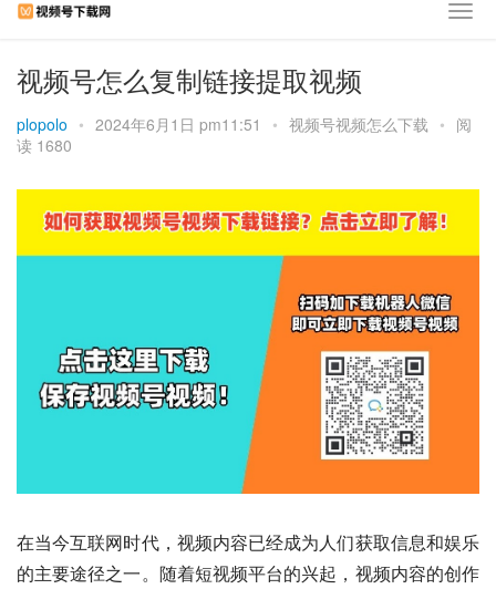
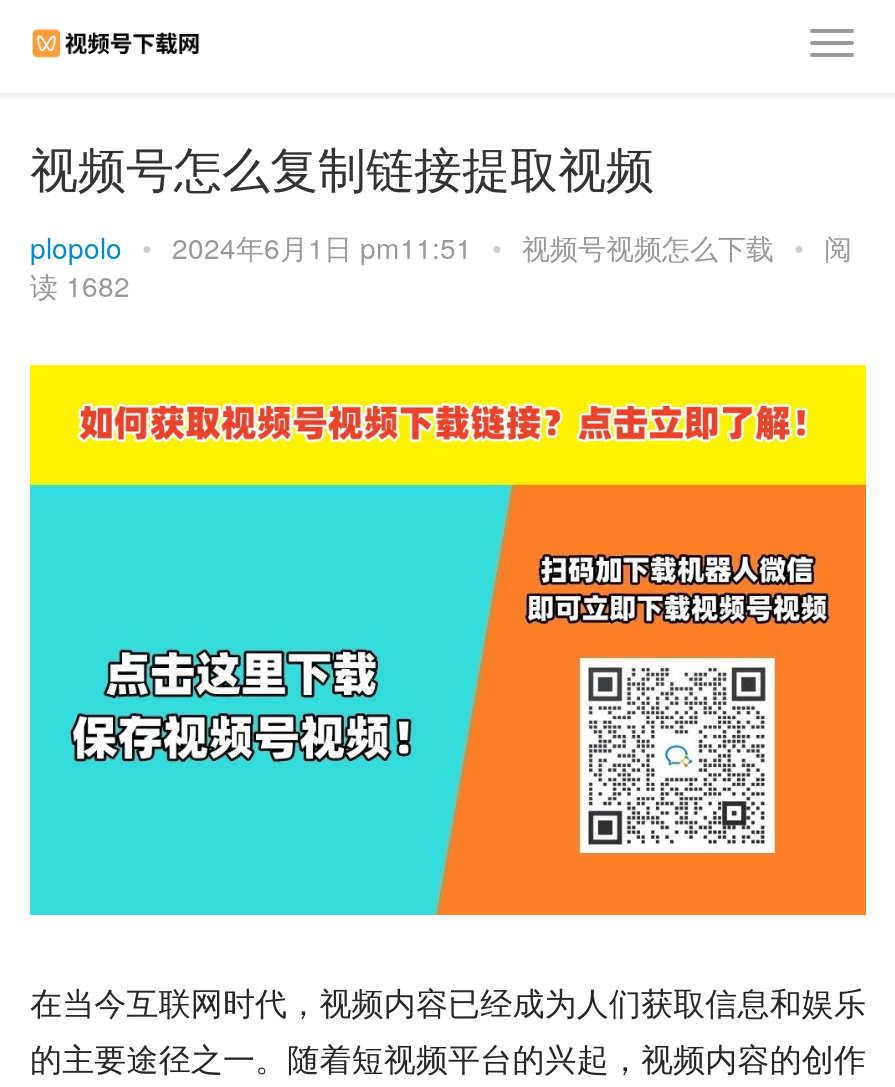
[17,134,72,156] 读 1680 -> [30,265,130,305] 读 1682

